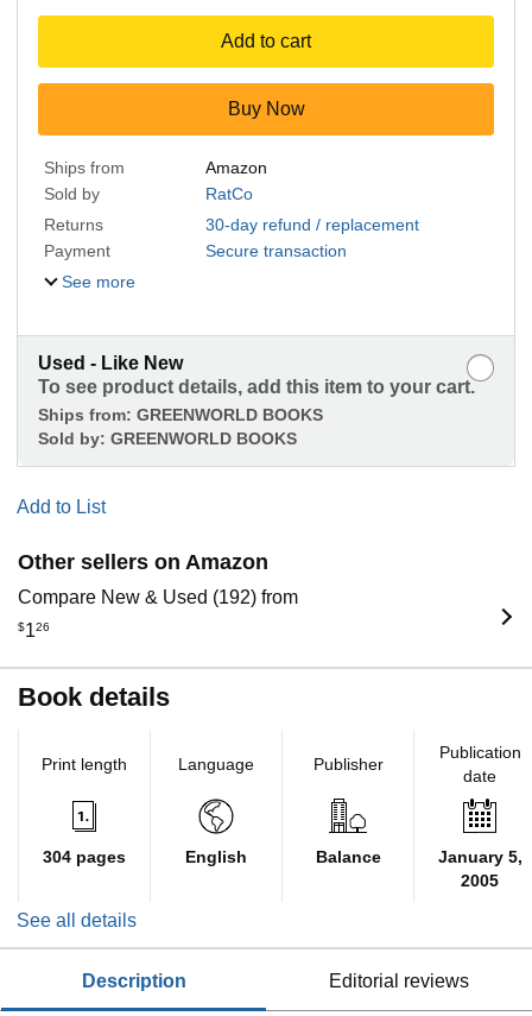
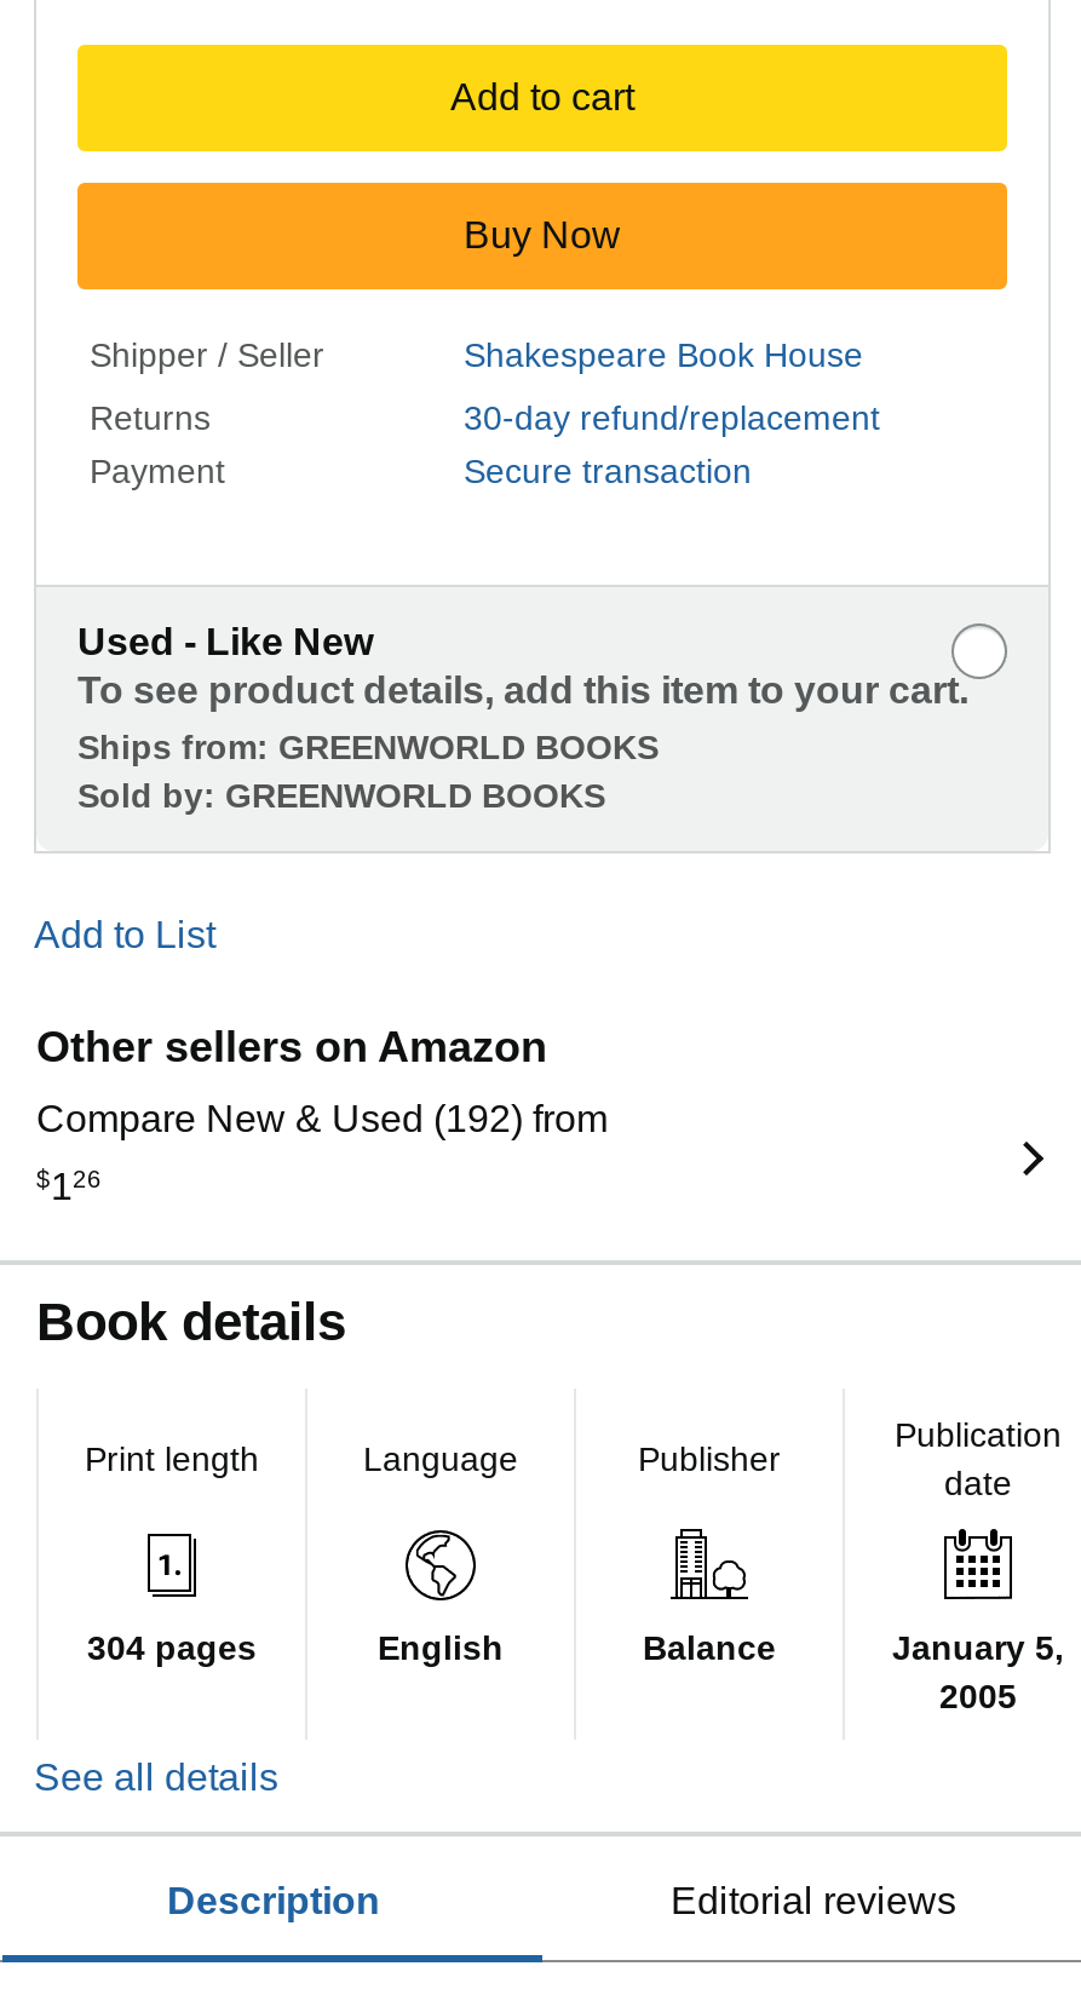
[44,158,267,203] Ships from | Amazon | Sold by | RatCo -> [90,336,863,374] Shipper / Seller | Shakespeare Book House
[205,215,419,234] 30-day refund / replacement -> [464,399,880,437] 30-day refund/replacement
[62,272,136,291] See more -> none

